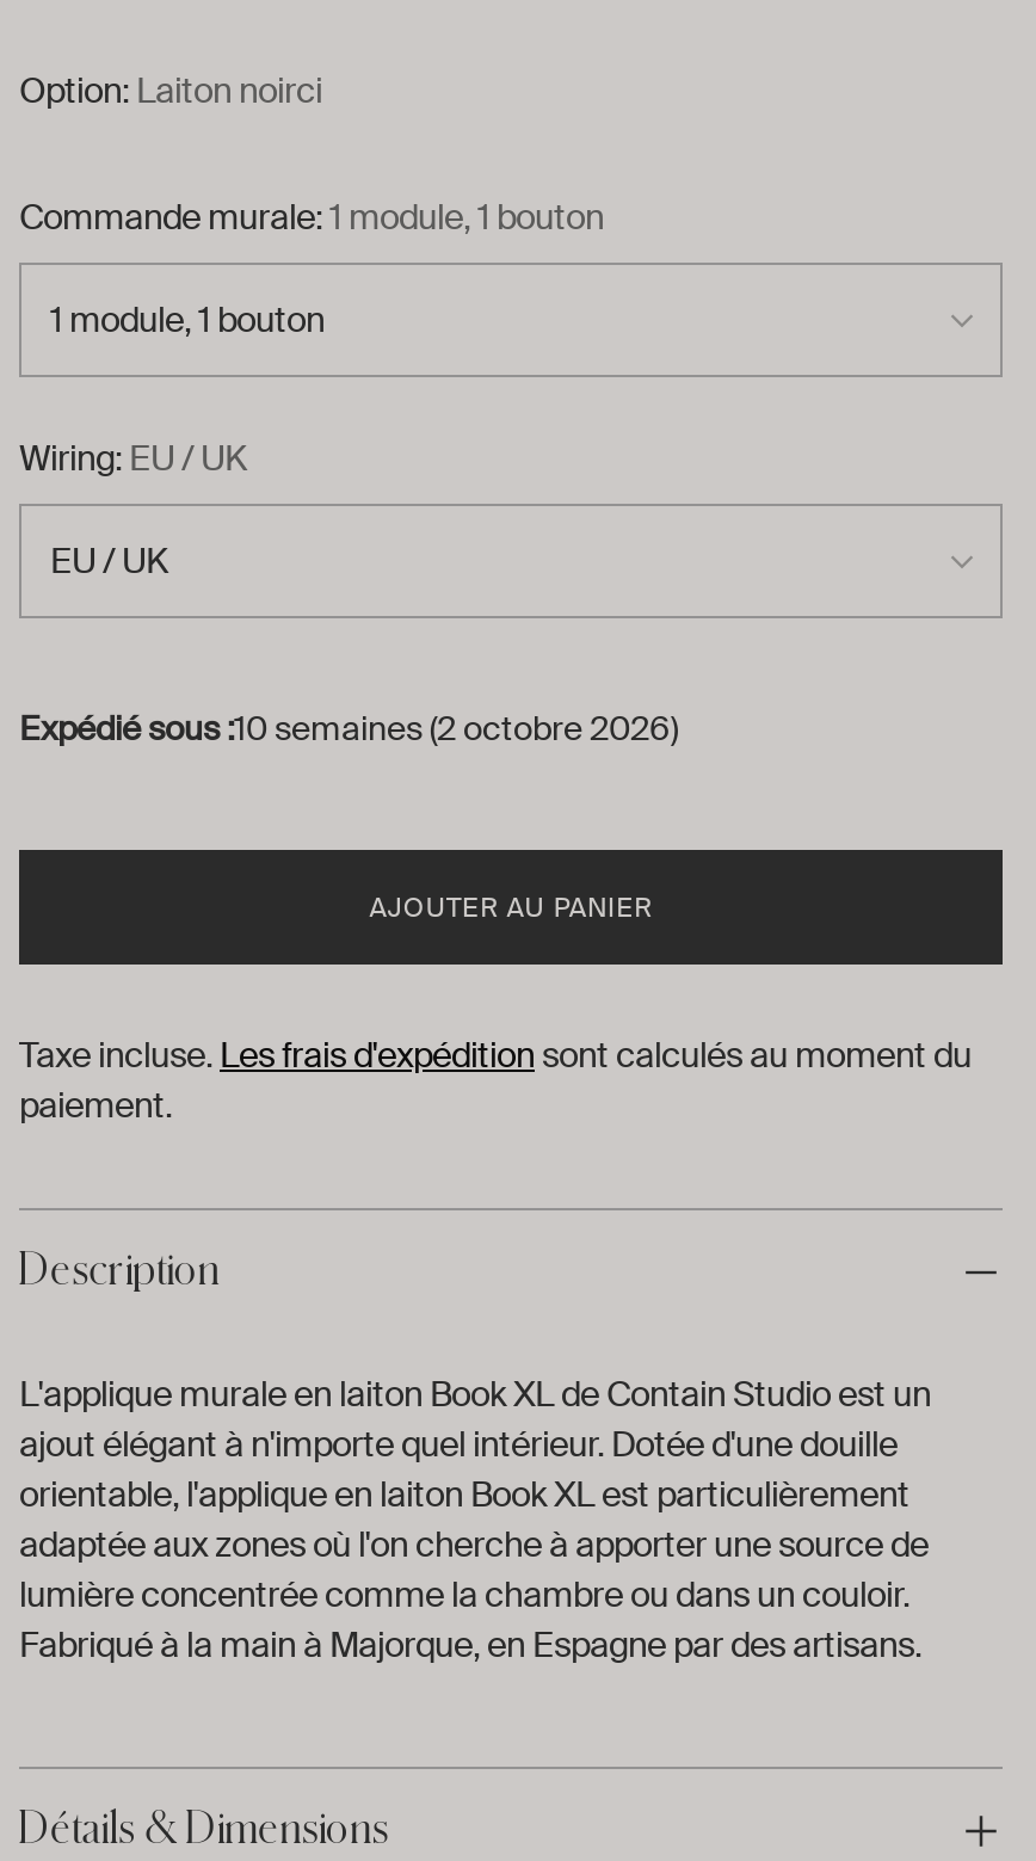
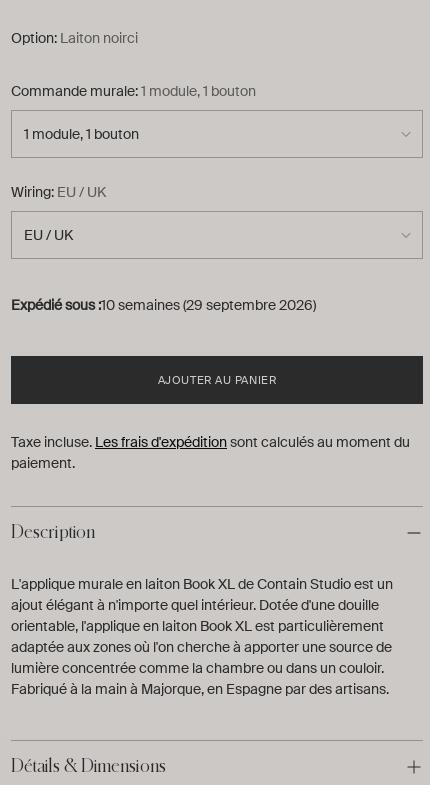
[19,706,678,749] Expédié sous : 10 semaines (2 octobre 2026) -> [11,296,316,314] Expédié sous : 10 semaines (29 septembre 2026)

